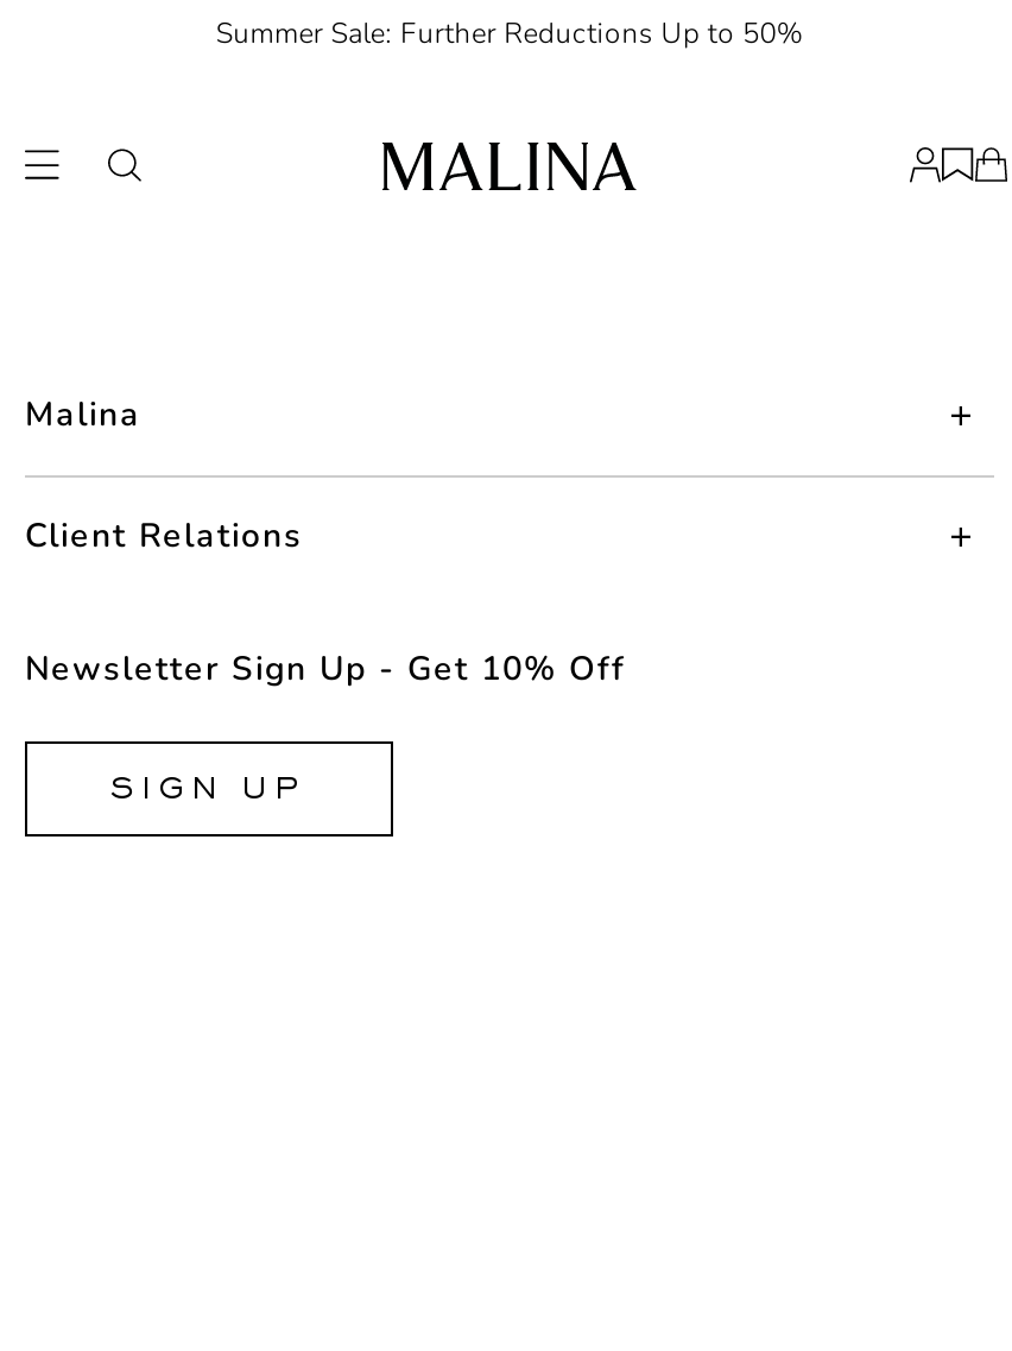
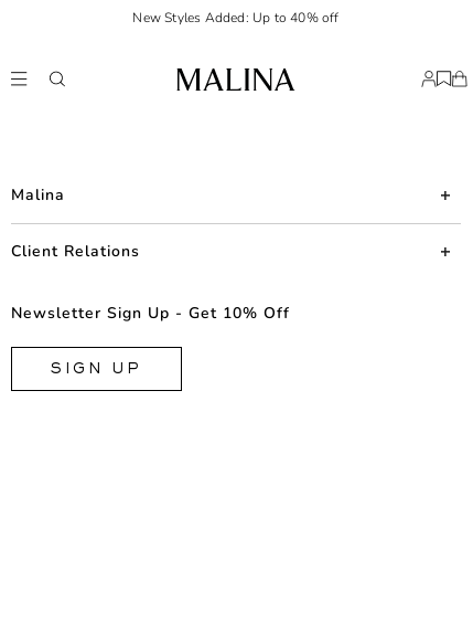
[216,14,803,52] Summer Sale: Further Reductions Up to 50% -> [133,9,339,27] New Styles Added: Up to 40% off

